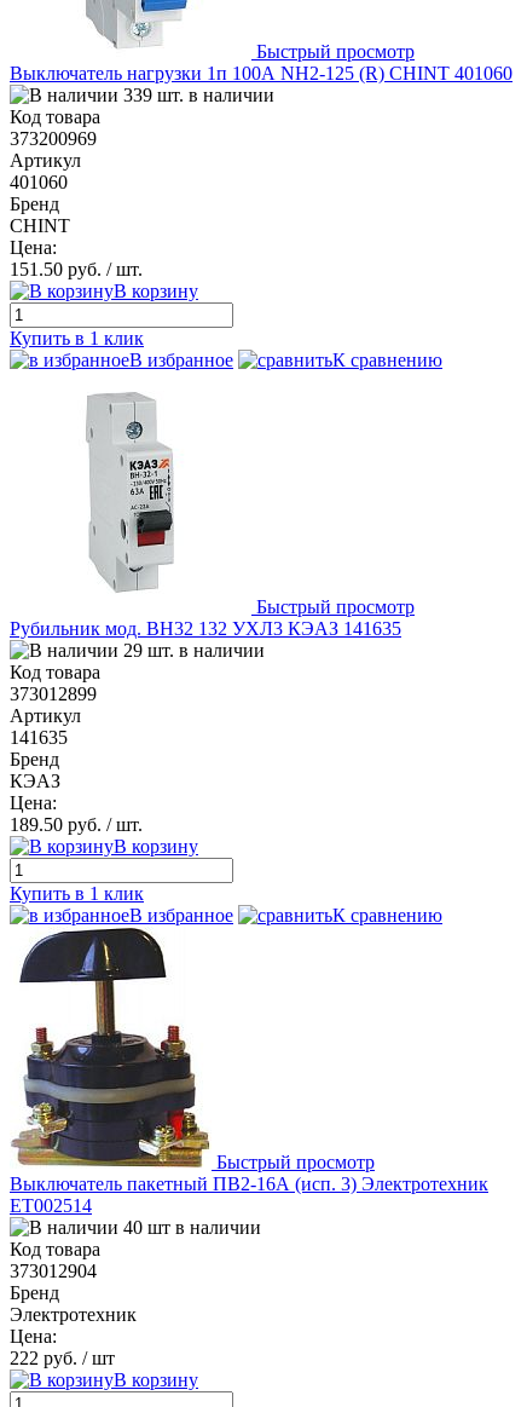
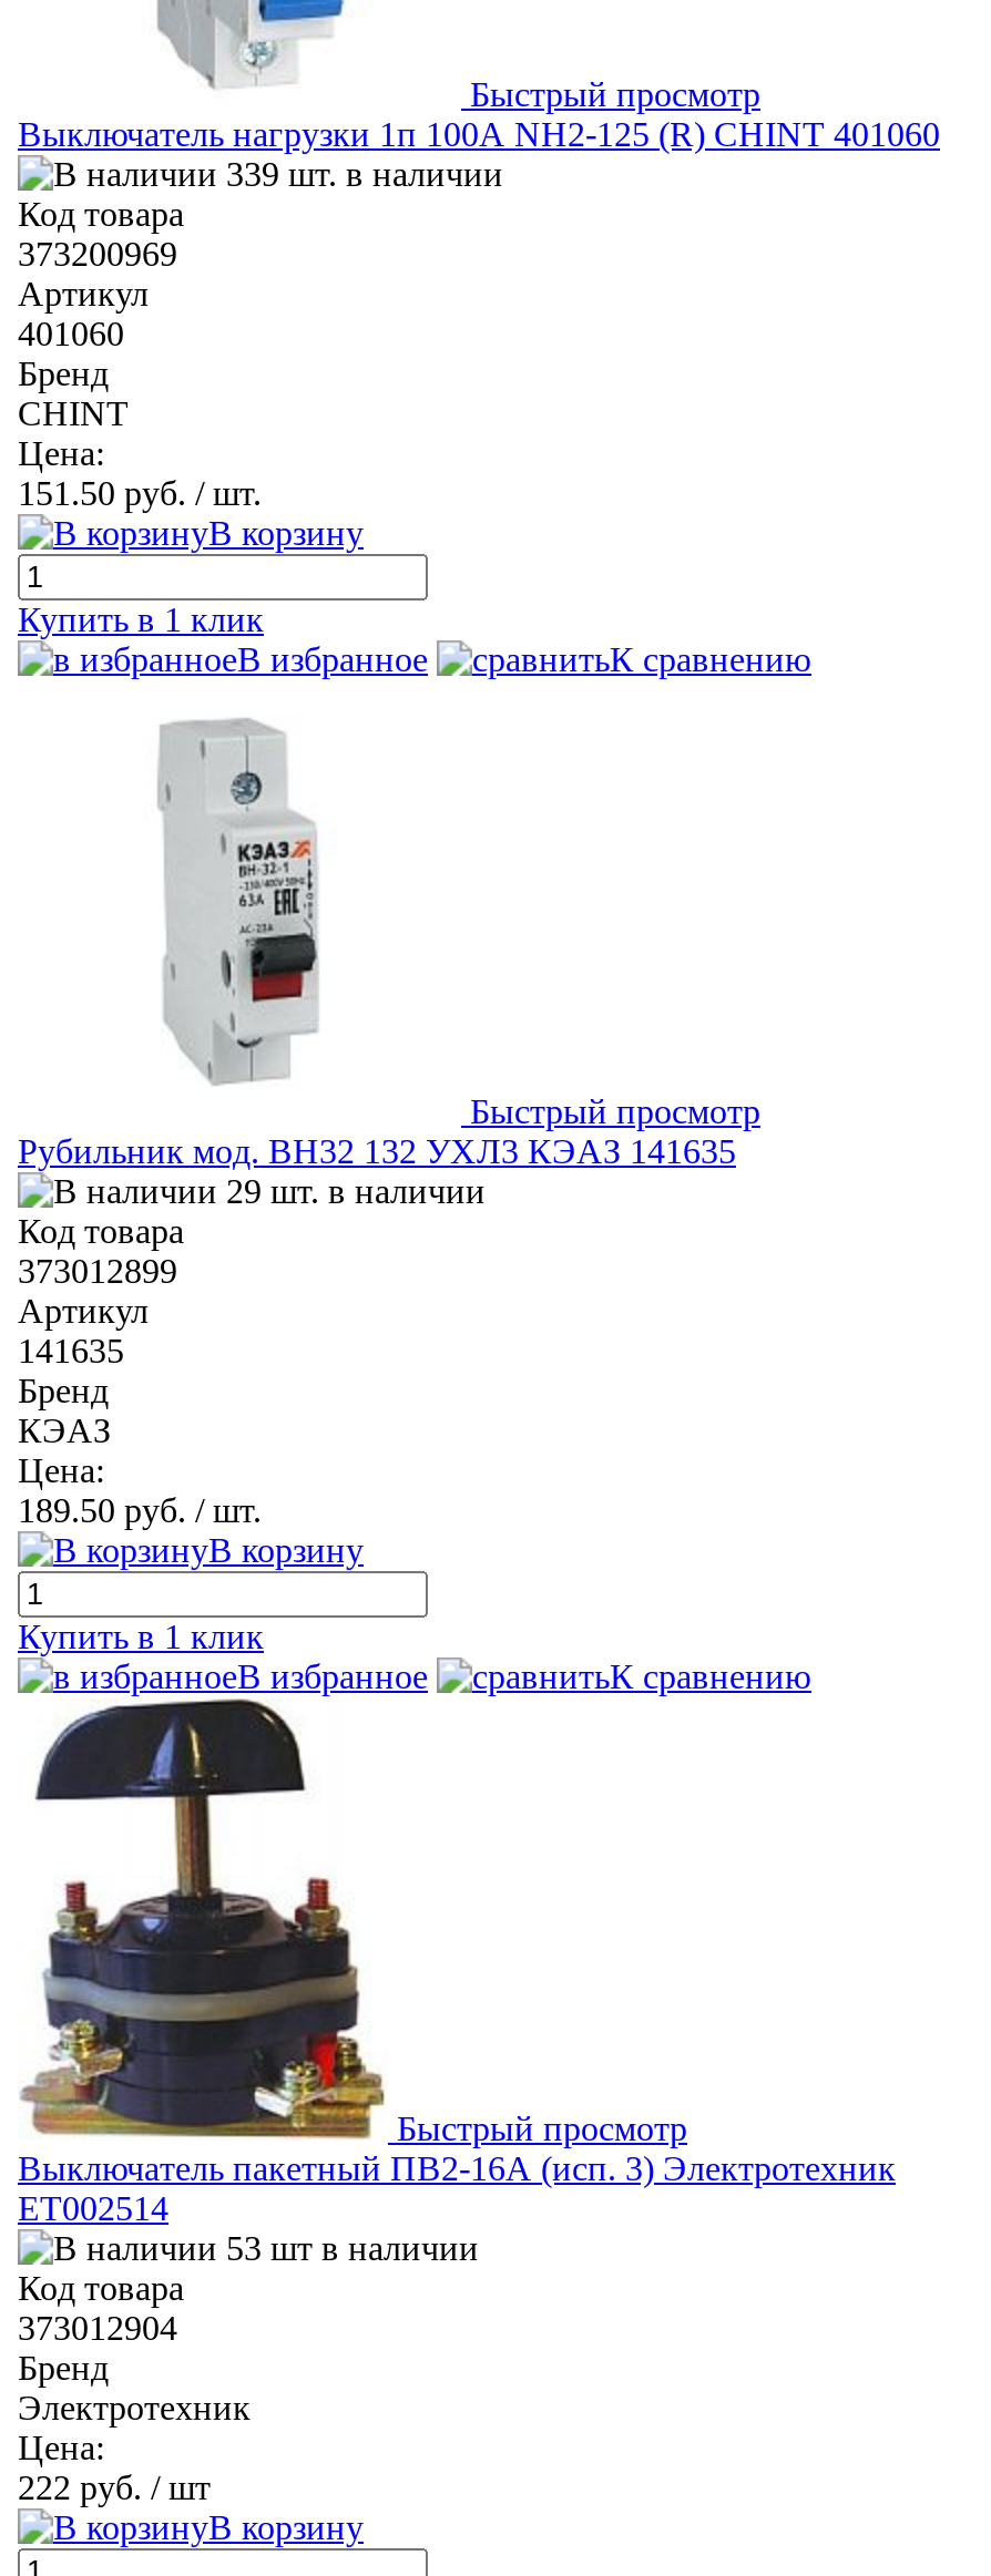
[123,1217,261,1238] 40 шт в наличии -> [226,2229,479,2267] 53 шт в наличии

